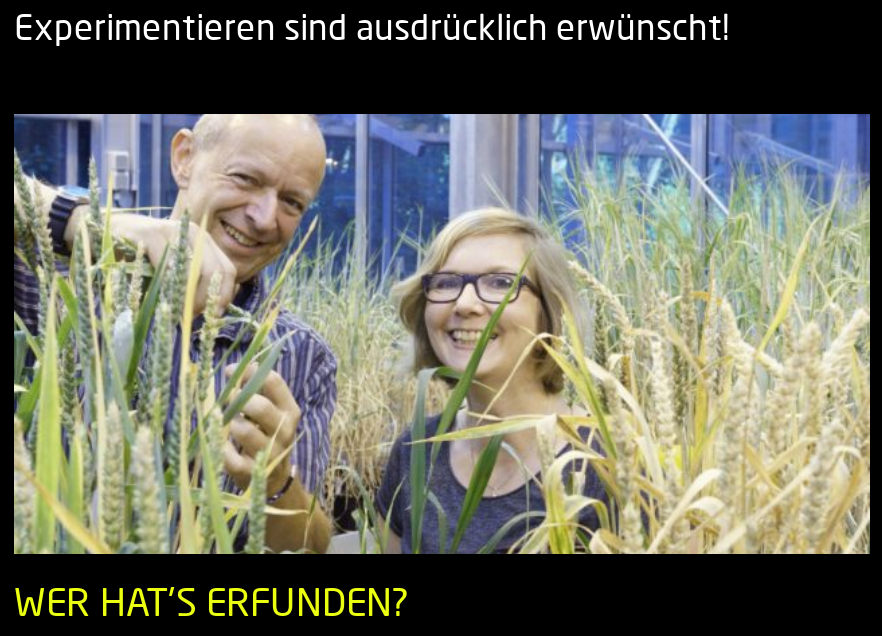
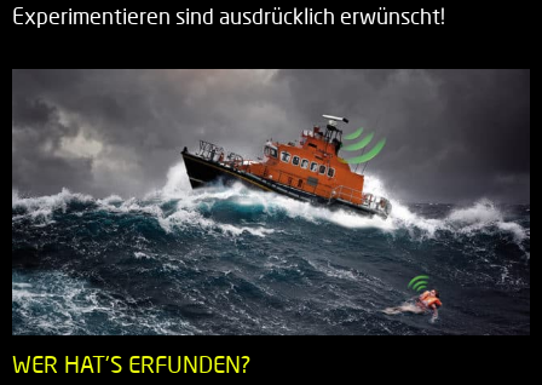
[12,112,872,556] [image] -> [11,68,530,337] [image]

